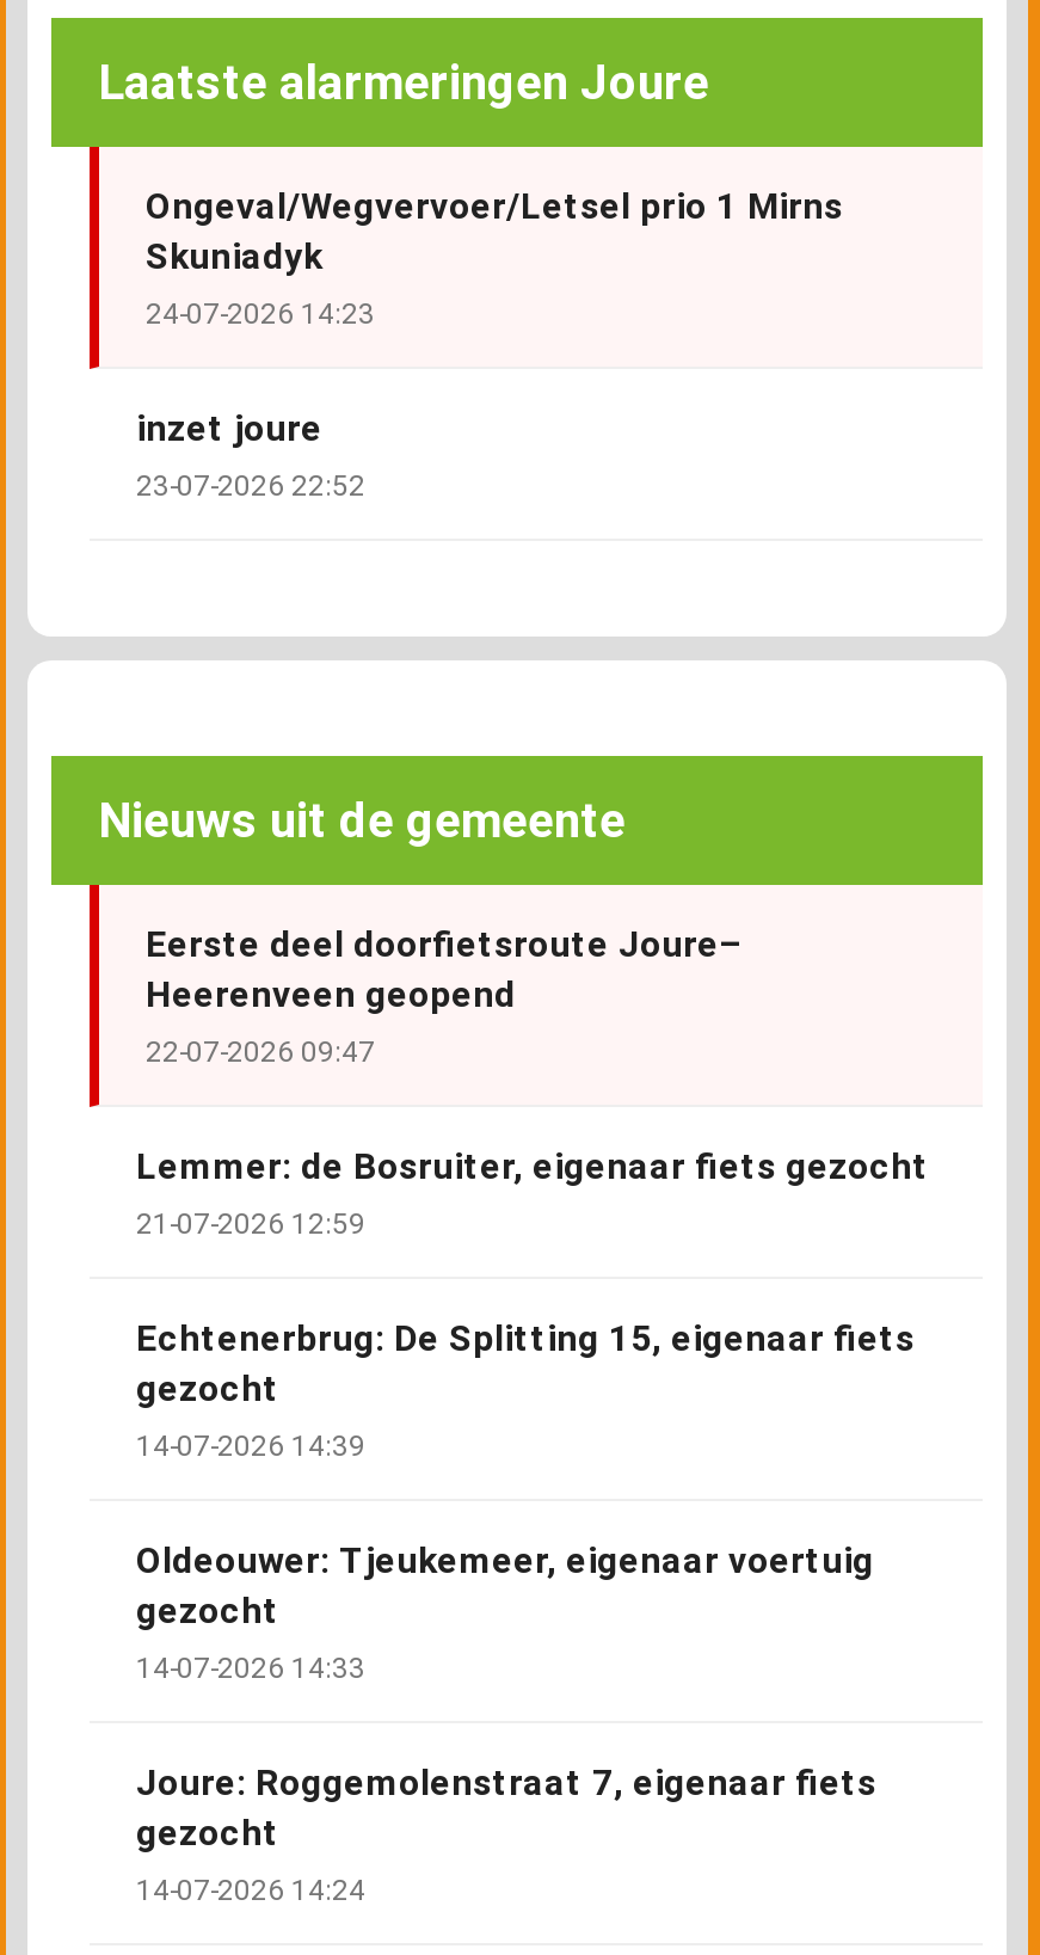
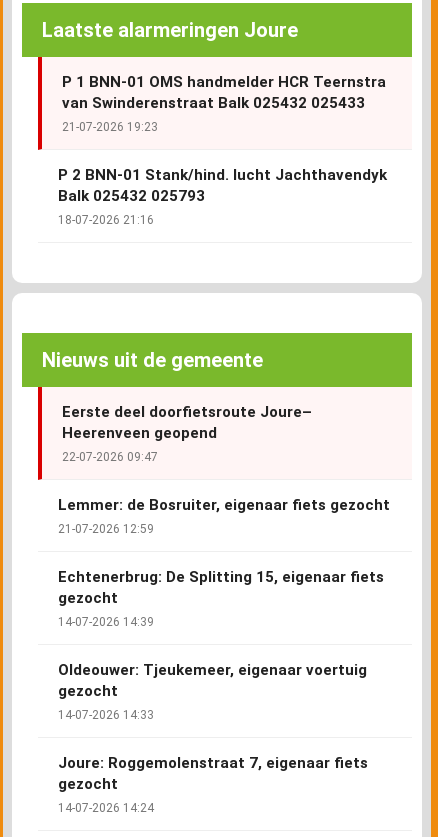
[146,185,843,330] Ongeval/Wegvervoer/Letsel prio 1 Mirns | Skuniadyk | 24-07-2026 14:23 -> [61,73,385,134] P 1 BNN-01 OMS handmelder HCR Teernstra | van Swinderenstraat Balk 025432 025433 | 21-07-2026 19:23
[136,407,365,502] inzet joure | 23-07-2026 22:52 -> [57,166,386,227] P 2 BNN-01 Stank/hind. lucht Jachthavendyk | Balk 025432 025793 | 18-07-2026 21:16

